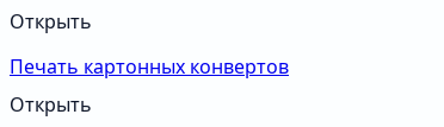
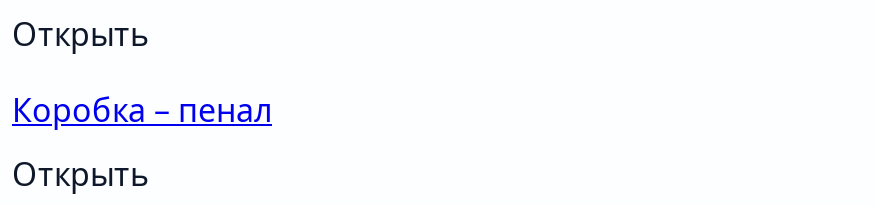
[10,53,289,79] Печать картонных конвертов -> [12,87,272,131] Коробка – пенал

